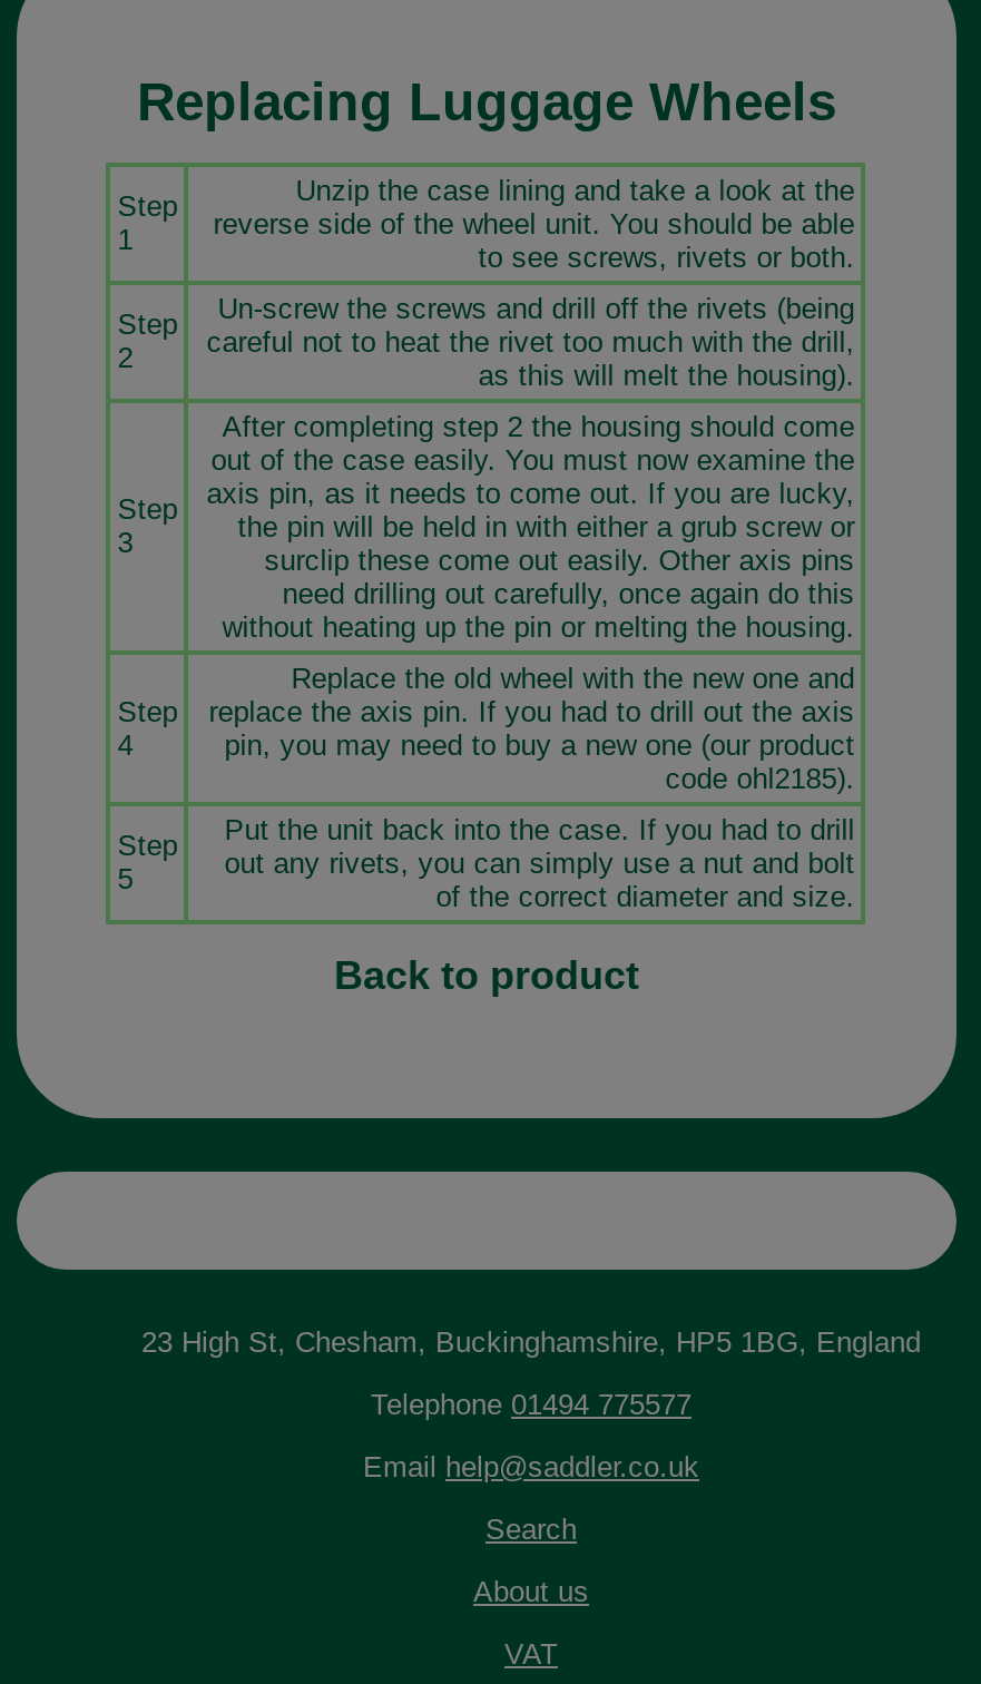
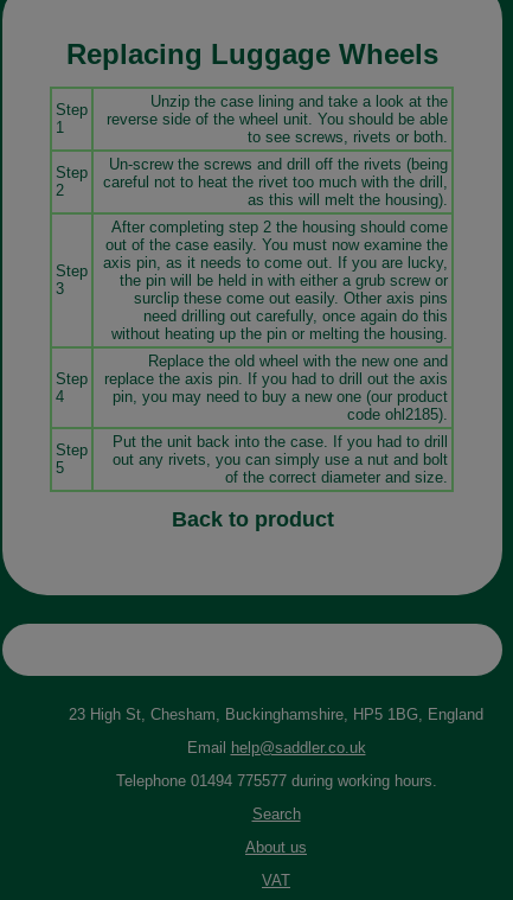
[371,1388,691,1422] Telephone 01494 775577 -> none
moved [363,1451,699,1484] -> [187,739,365,757]: Email help@saddler.co.uk
none -> [116,772,437,790] Telephone 01494 775577 during working hours.

